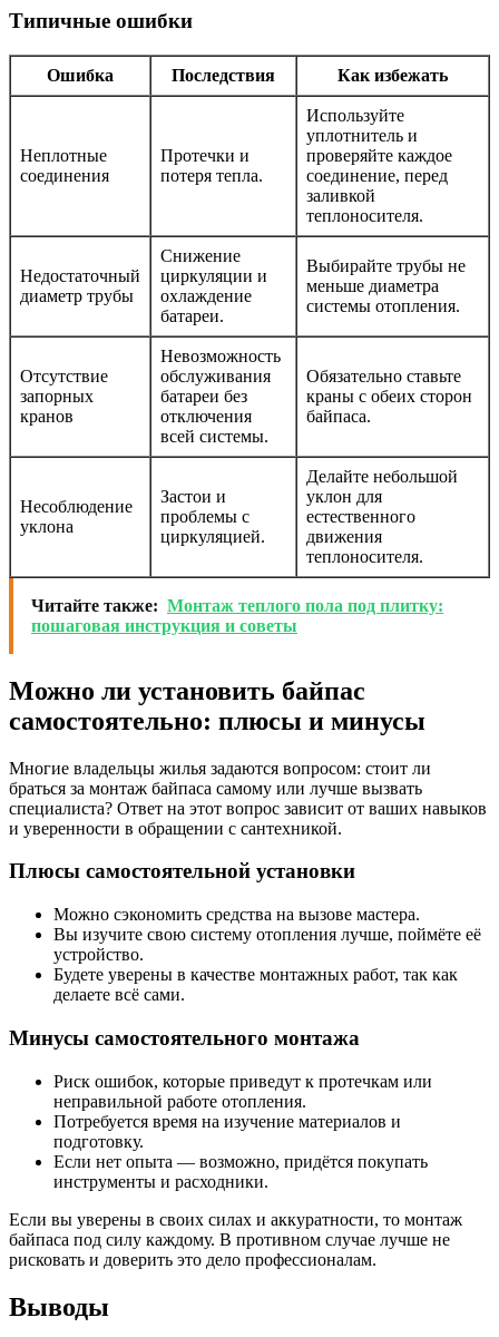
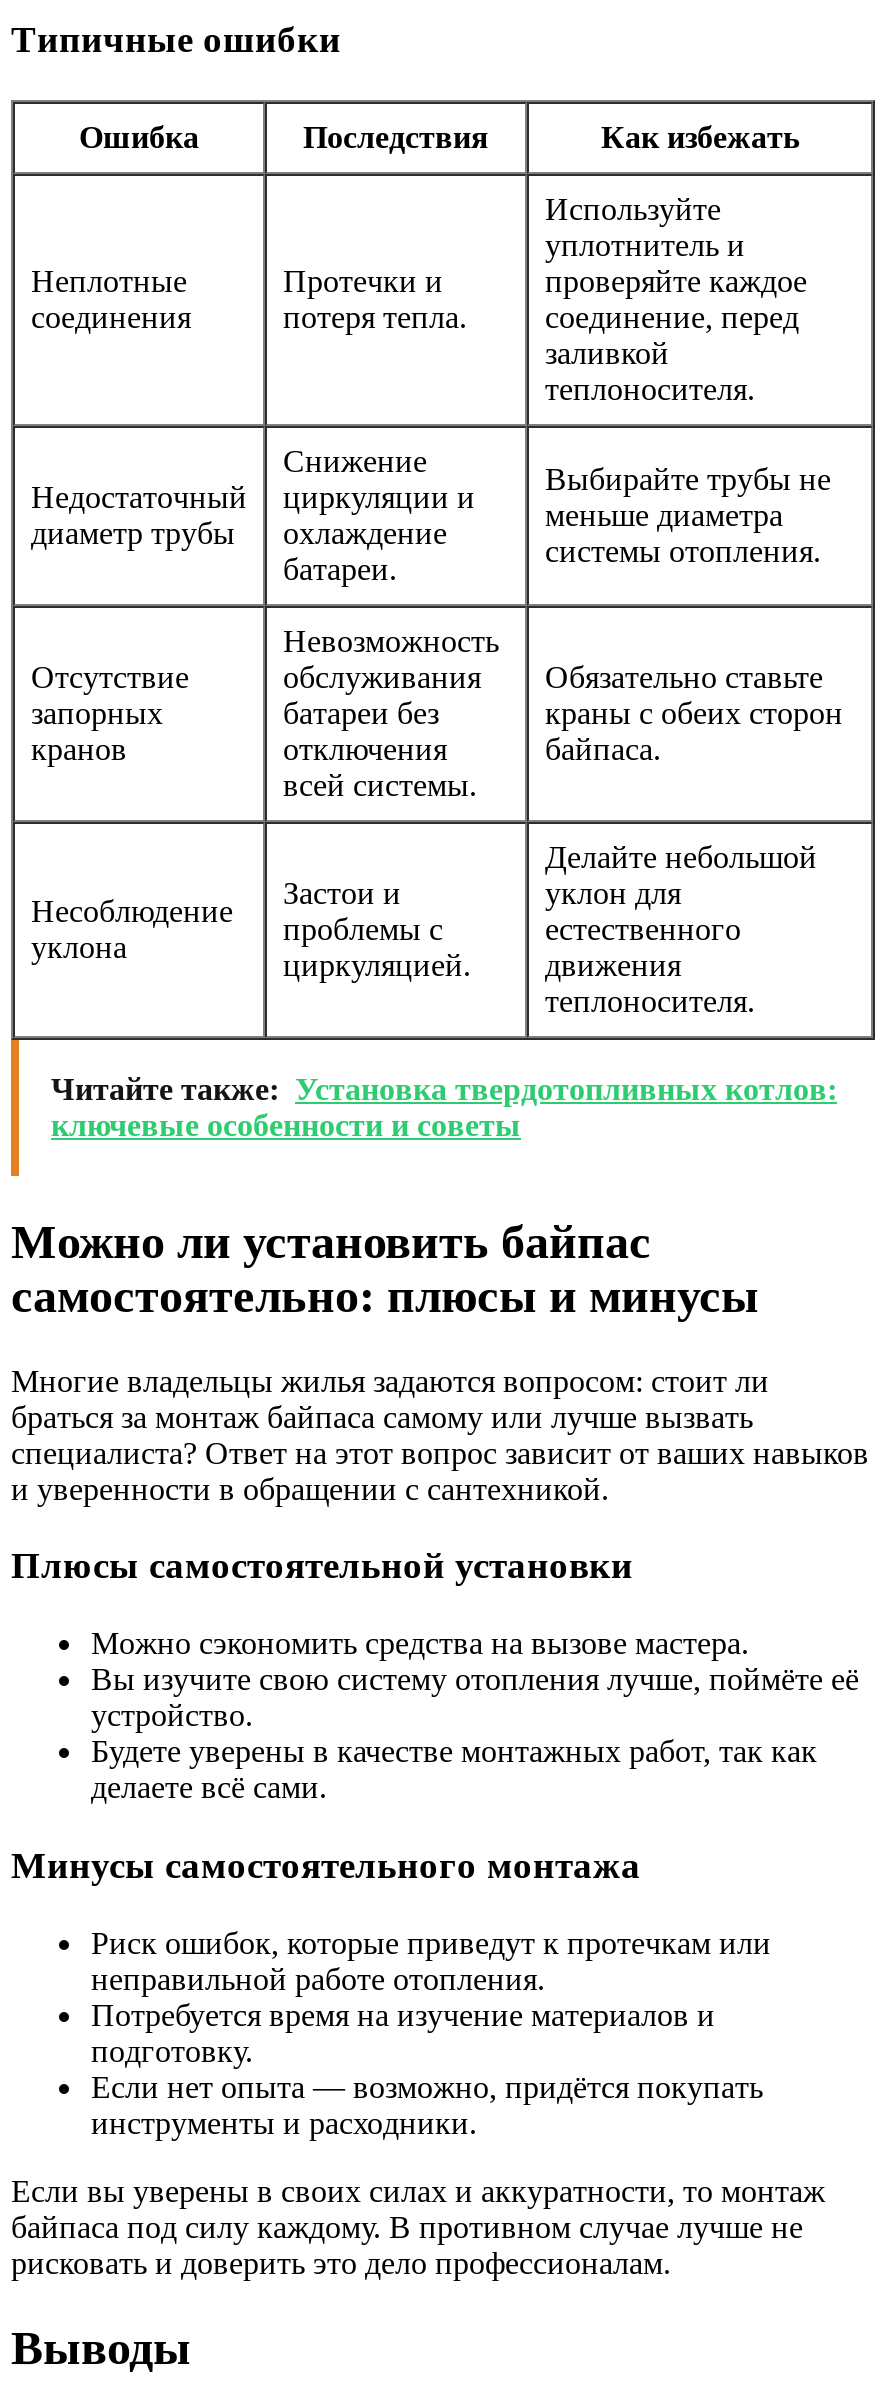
[31,596,443,635] Читайте также: Монтаж теплого пола под плитку: | пошаговая инструкция и советы -> [51,1072,837,1142] Читайте также: Установка твердотопливных котлов: | ключевые особенности и советы

